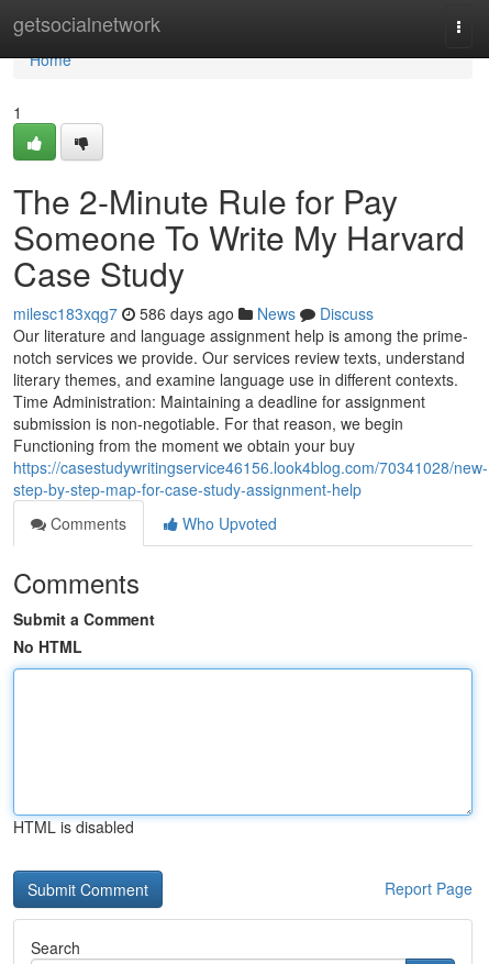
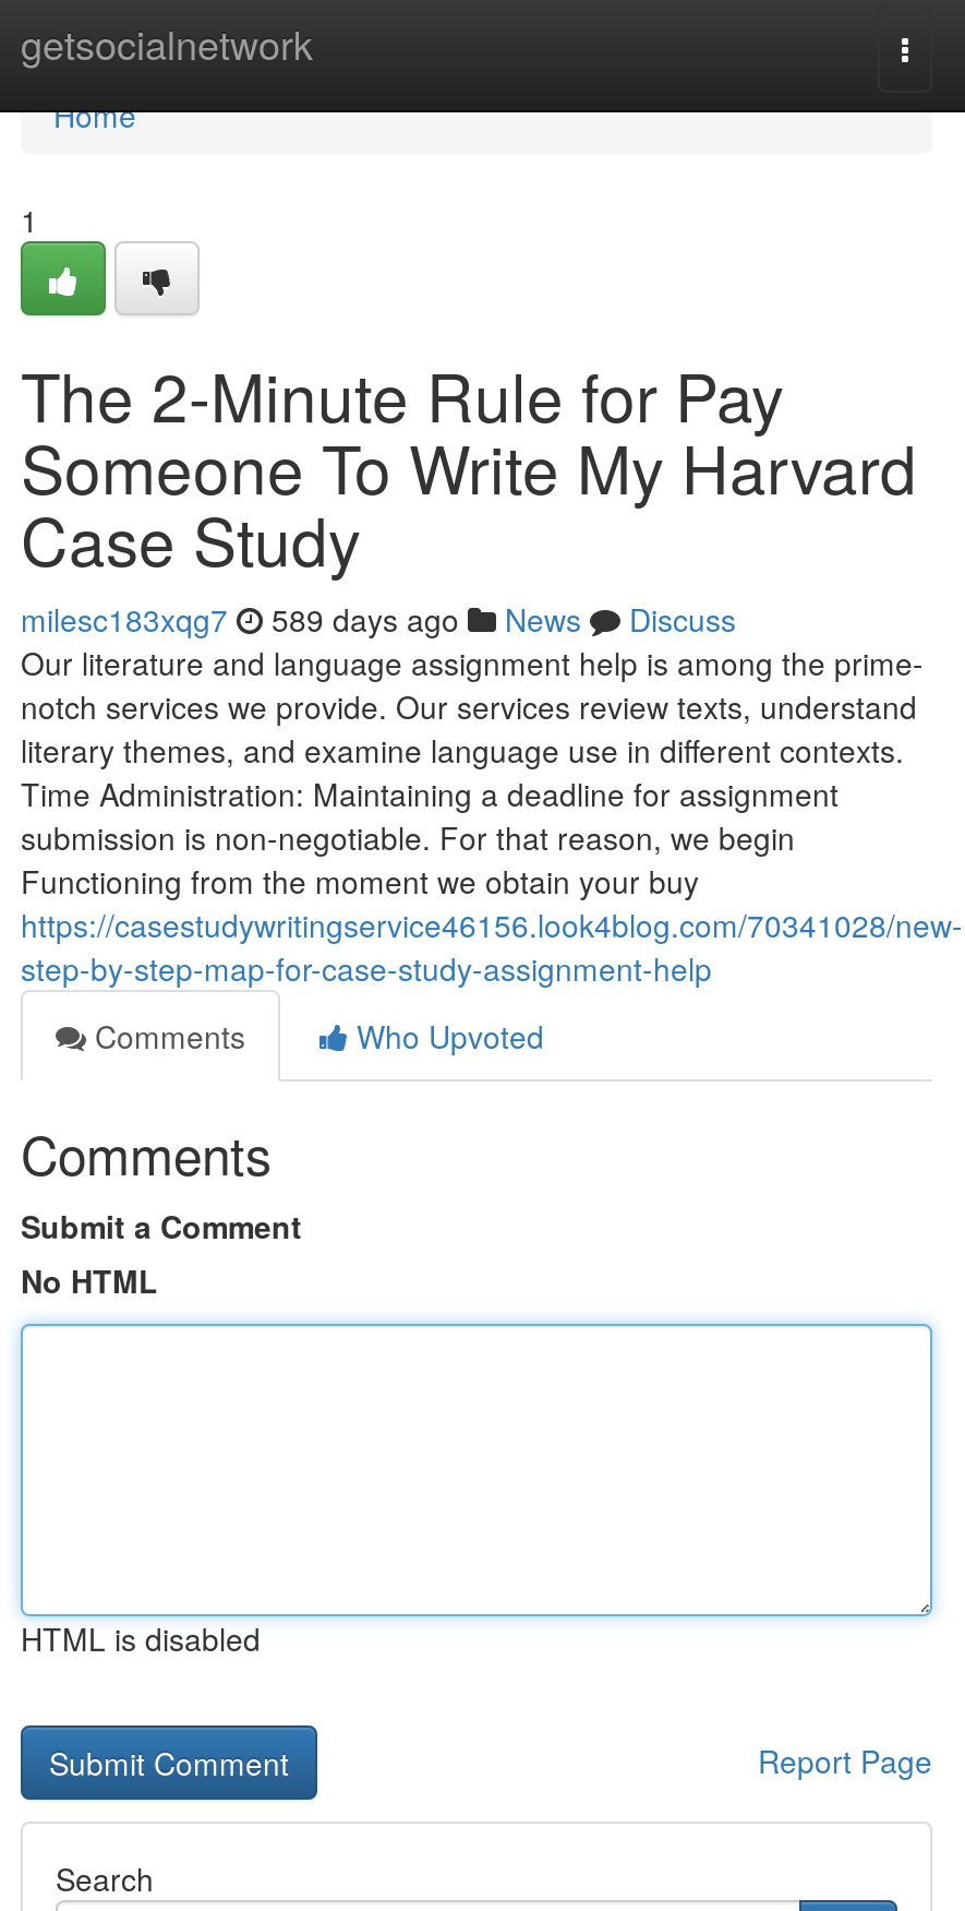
[13,302,374,324] milesc183xqg7 586 days ago News Discuss -> [21,597,736,641] milesc183xqg7 589 days ago News Discuss

